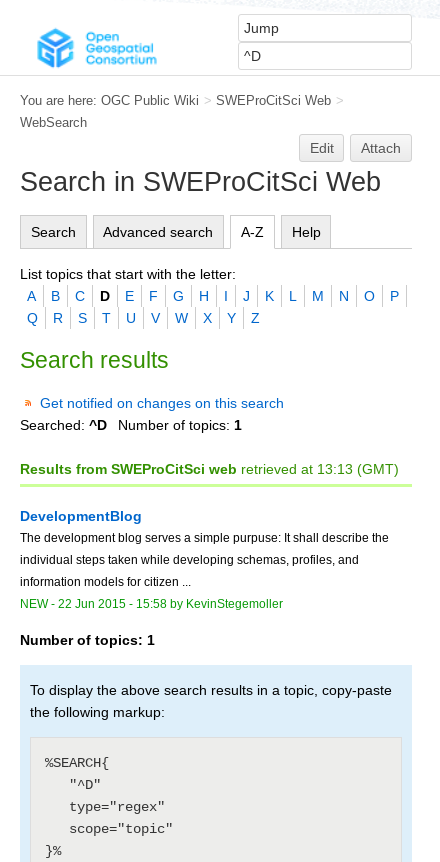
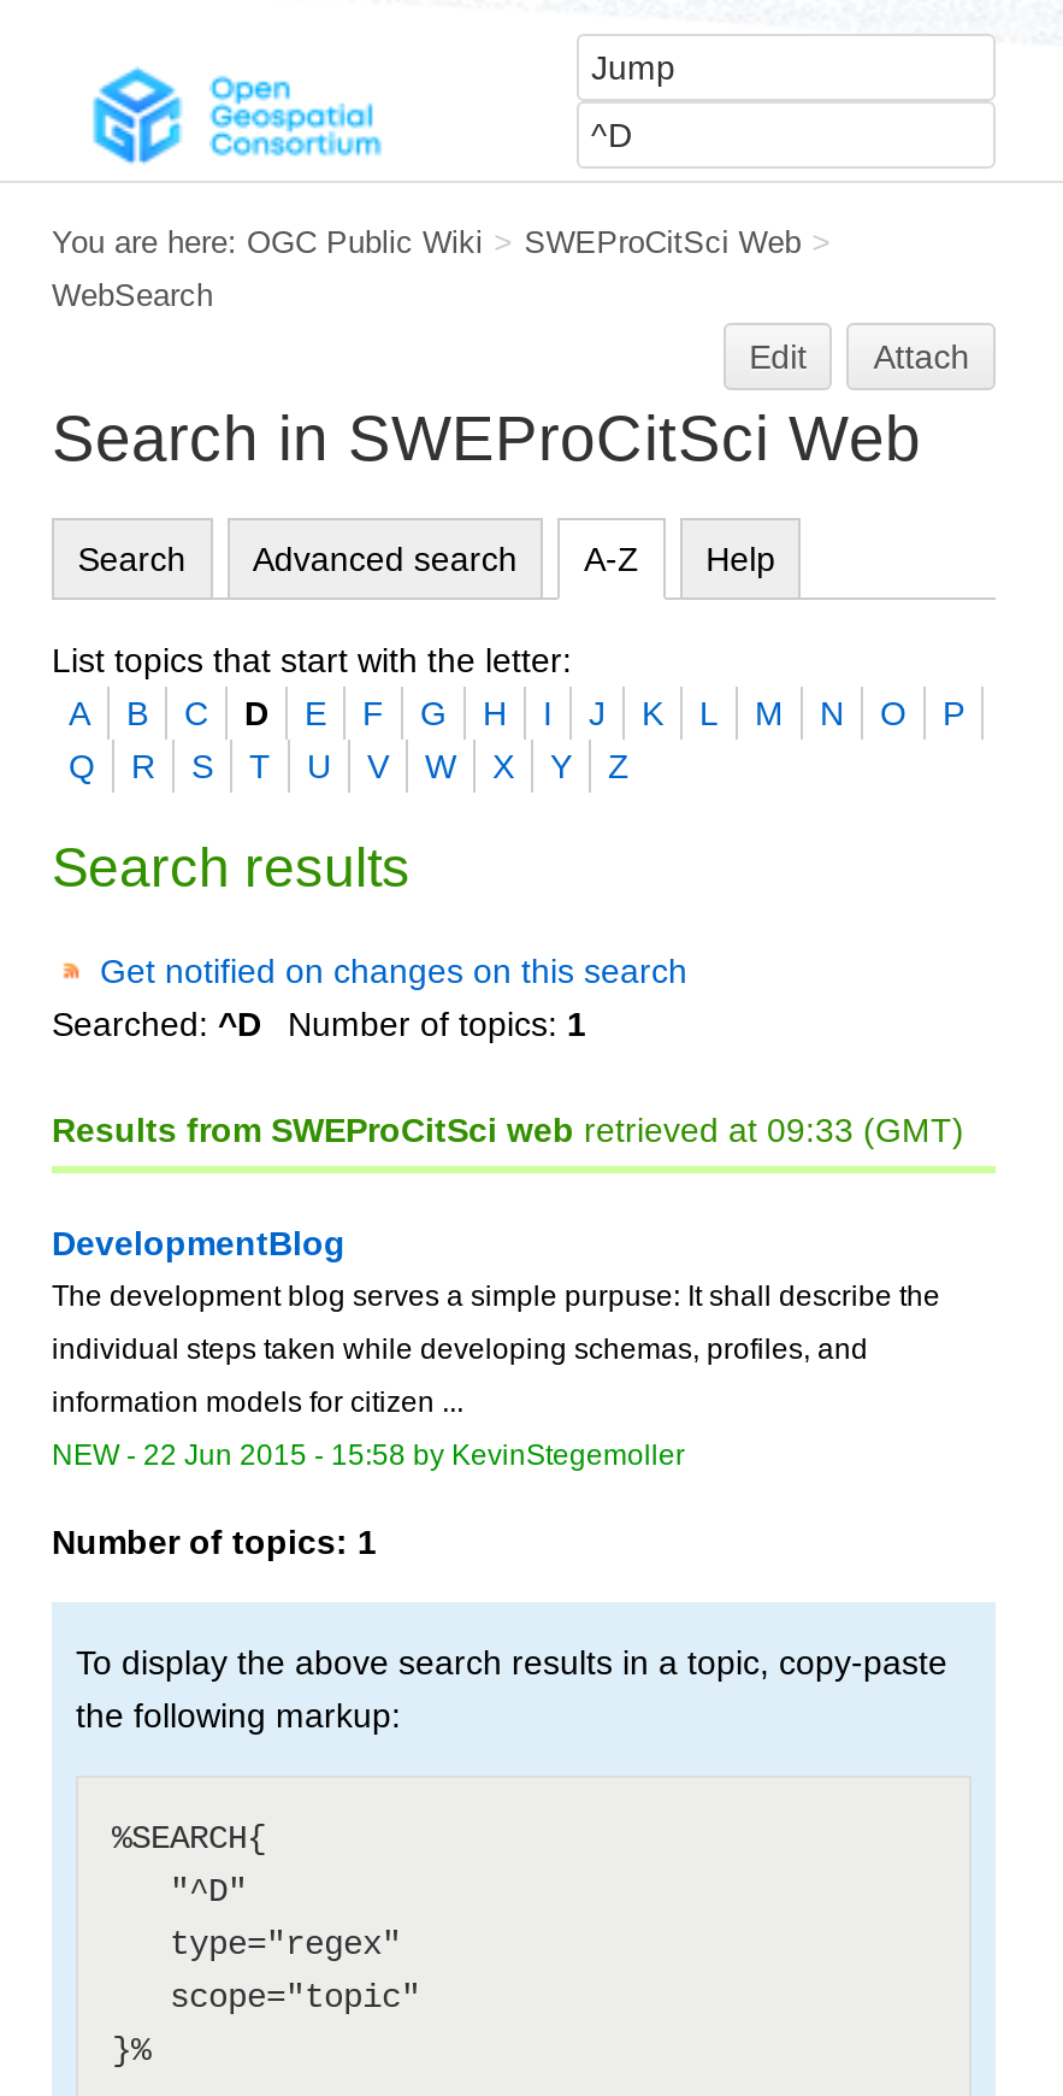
[20,460,399,476] Results from SWEProCitSci web retrieved at 13:13 (GMT) -> [52,1109,964,1148] Results from SWEProCitSci web retrieved at 09:33 (GMT)

